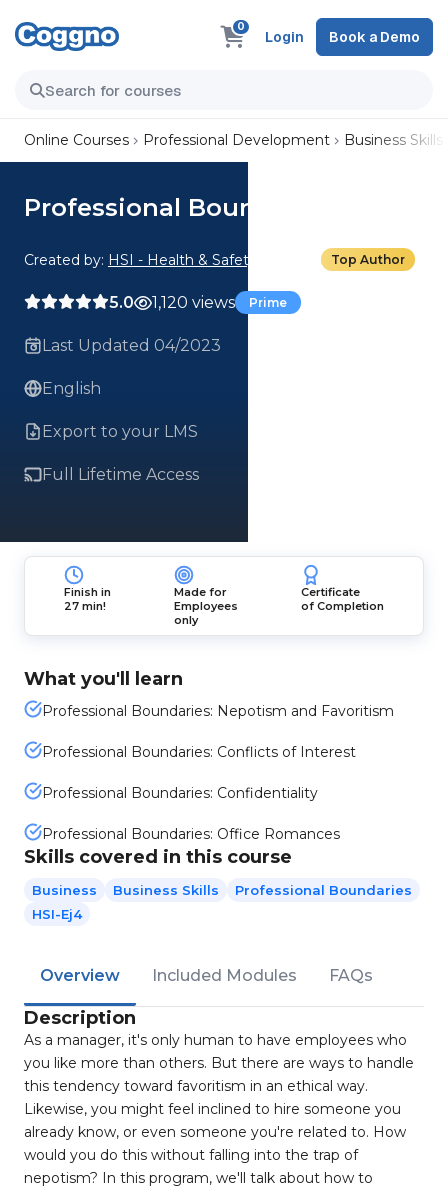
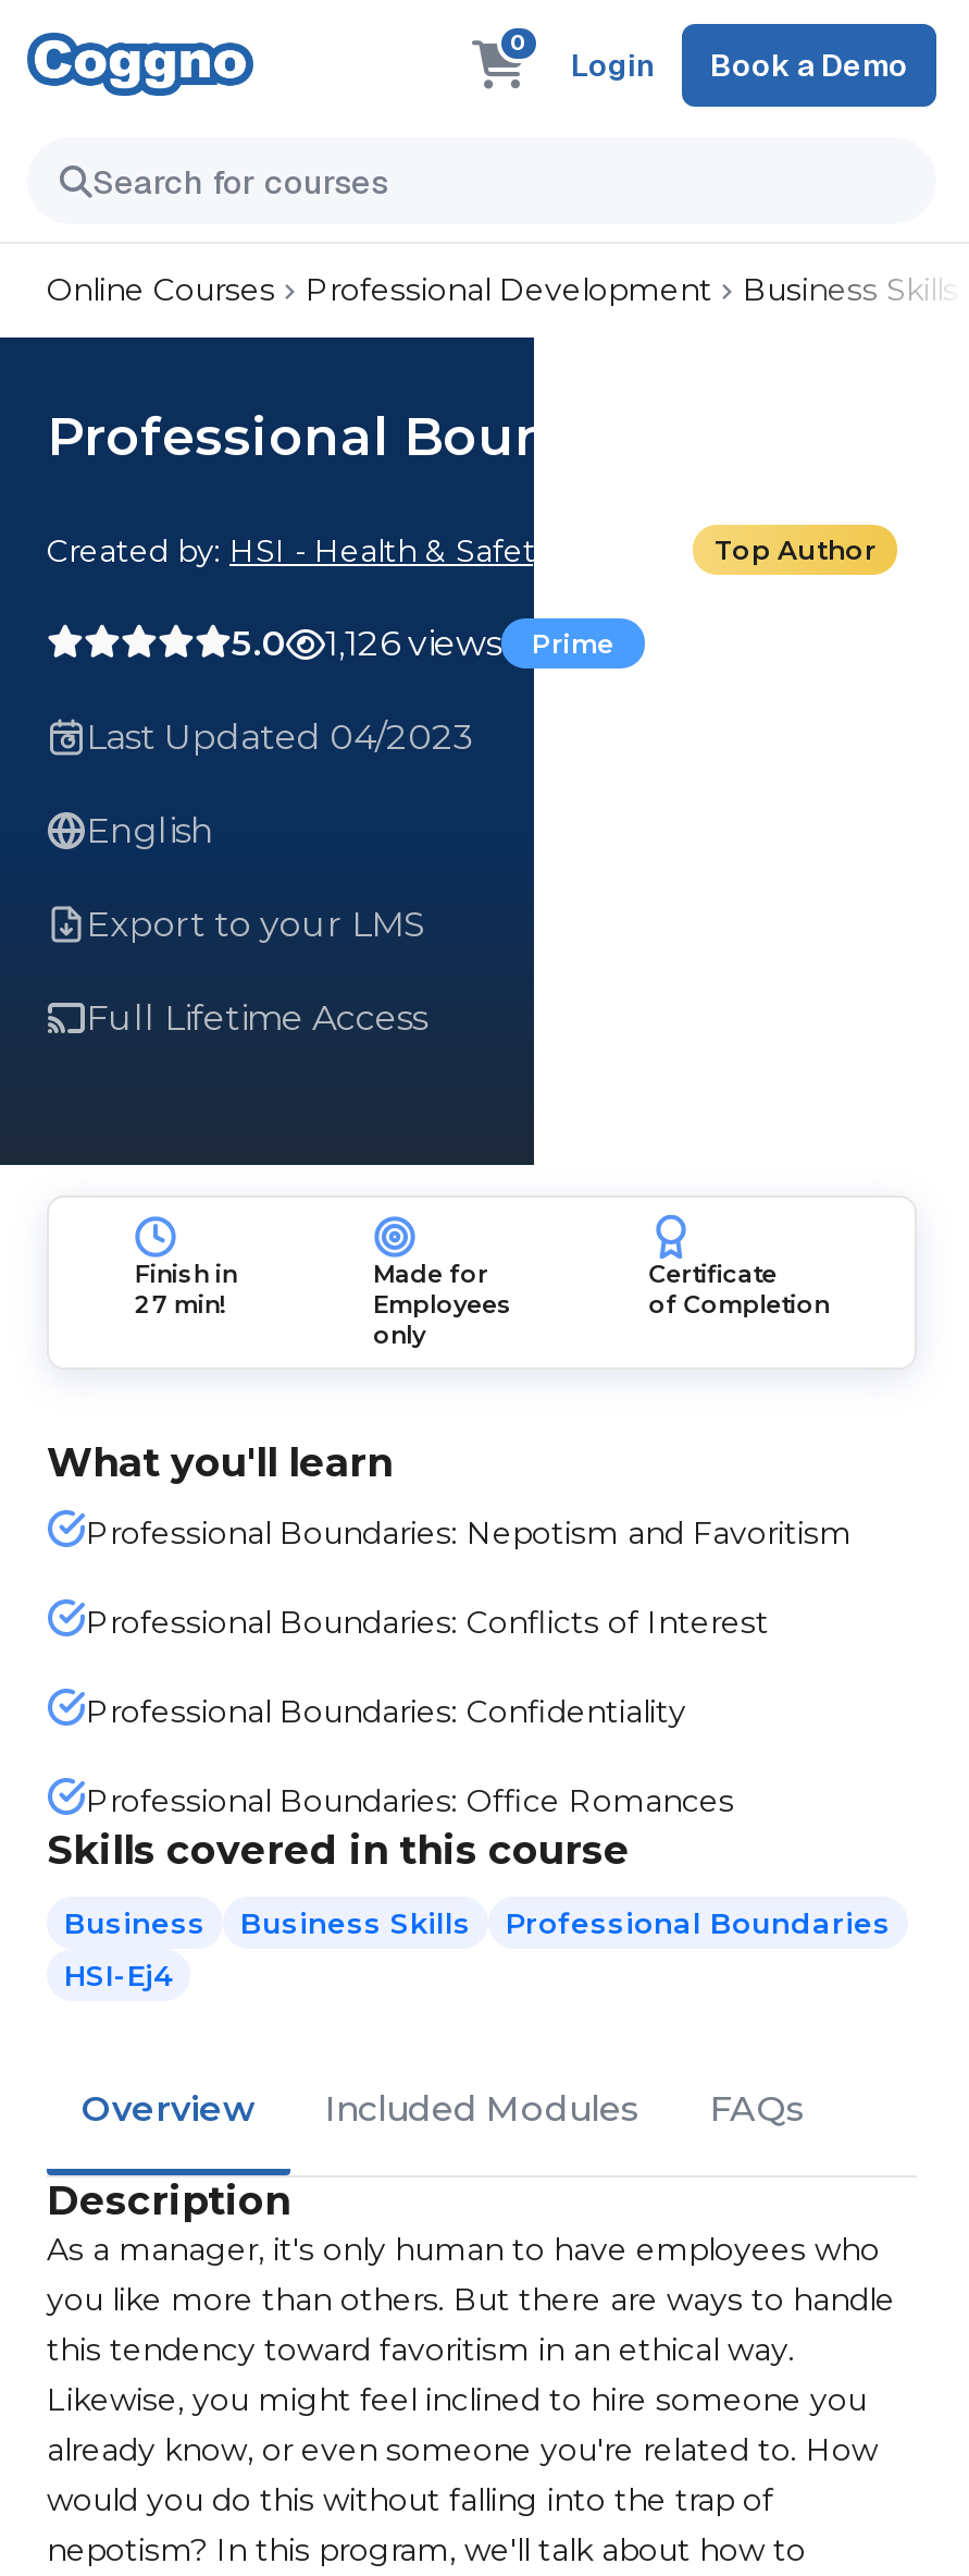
[109,293,287,312] 5.0 1,120 views Prime -> [232,623,614,664] 5.0 1,126 views Prime

